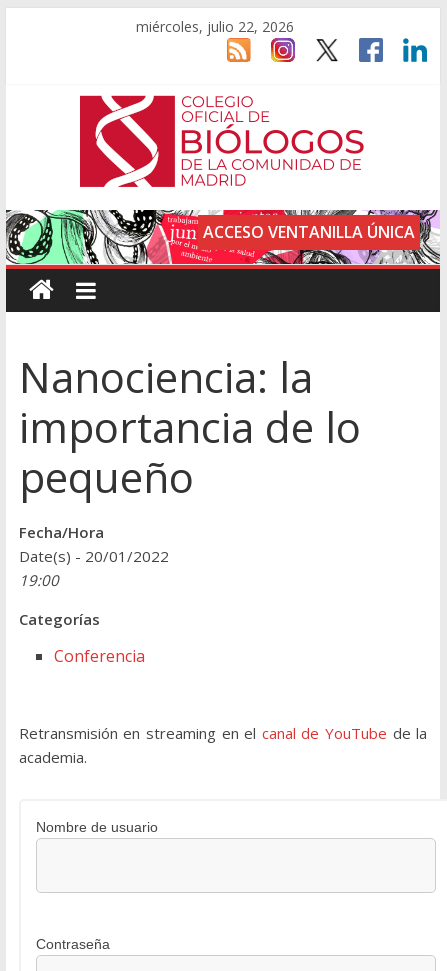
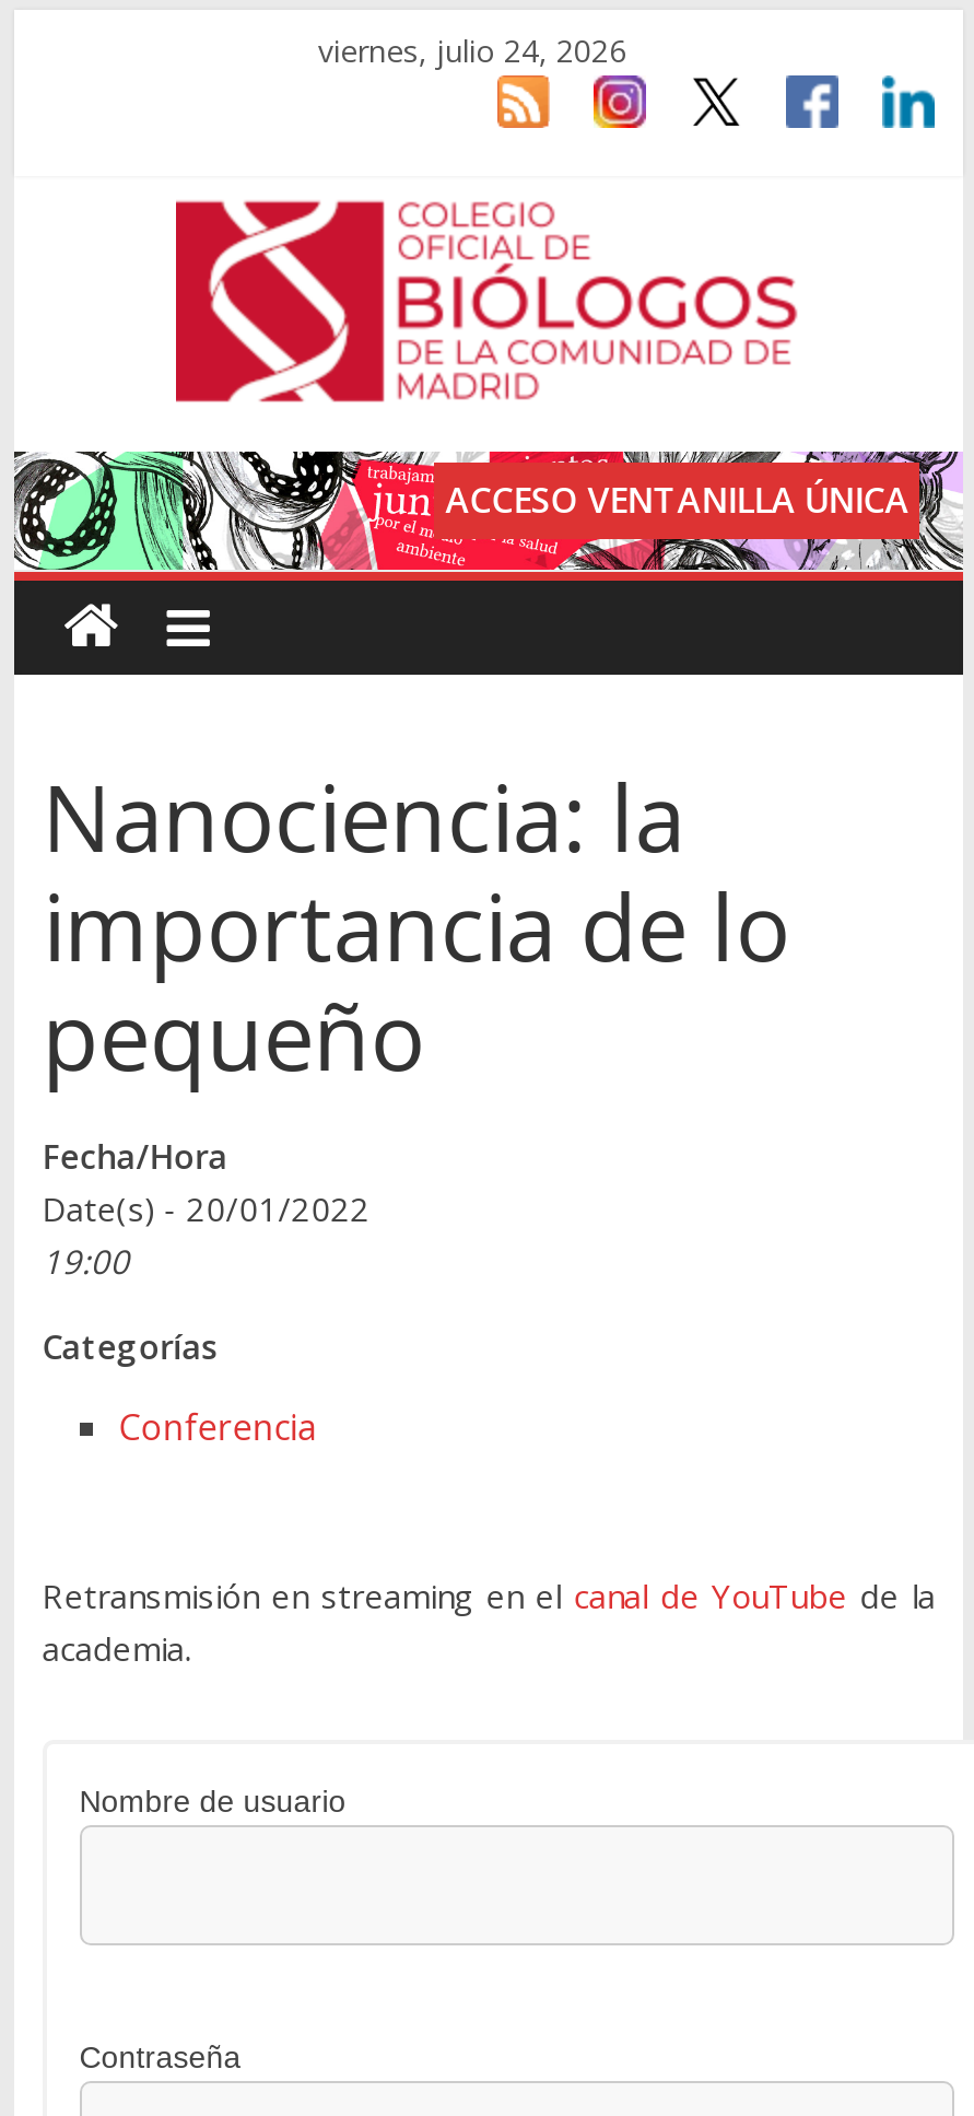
[136,17,294,36] miércoles, julio 22, 2026 -> [318,30,626,71] viernes, julio 24, 2026

